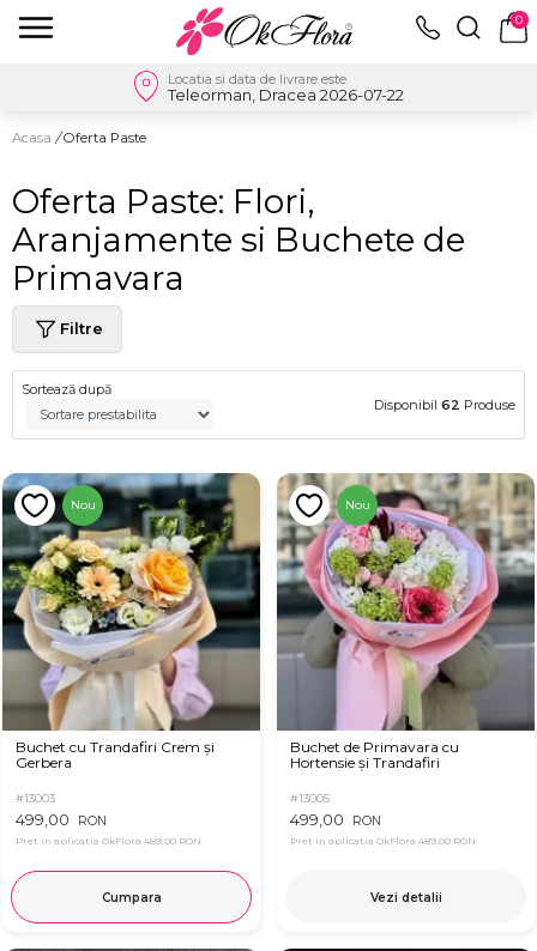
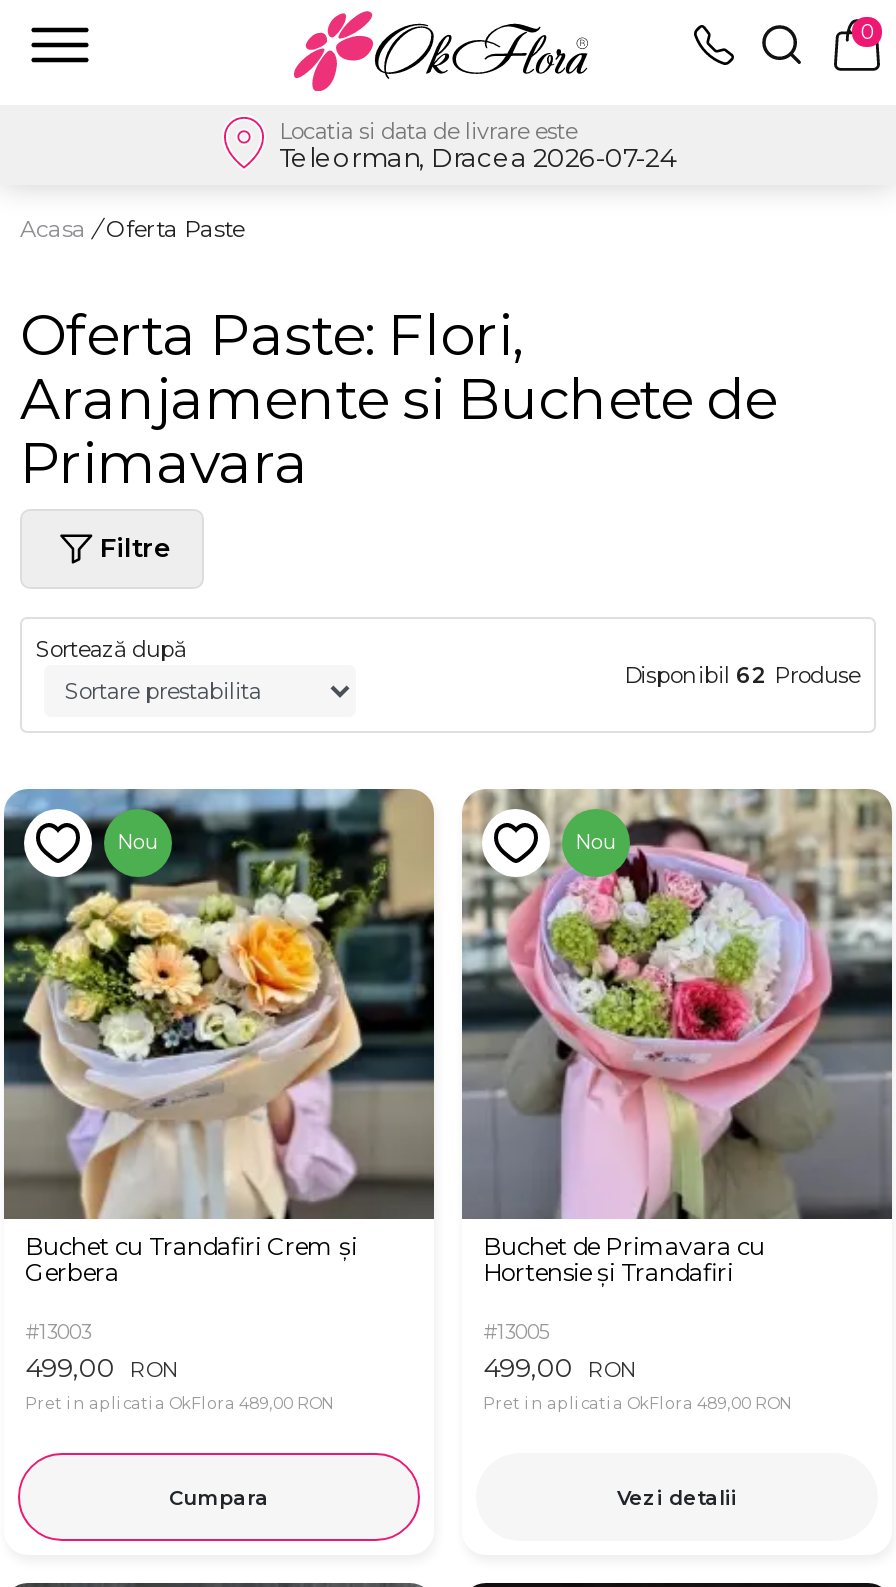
[168,85,404,104] Teleorman, Dracea 2026-07-22 -> [279,140,675,172] Teleorman, Dracea 2026-07-24

